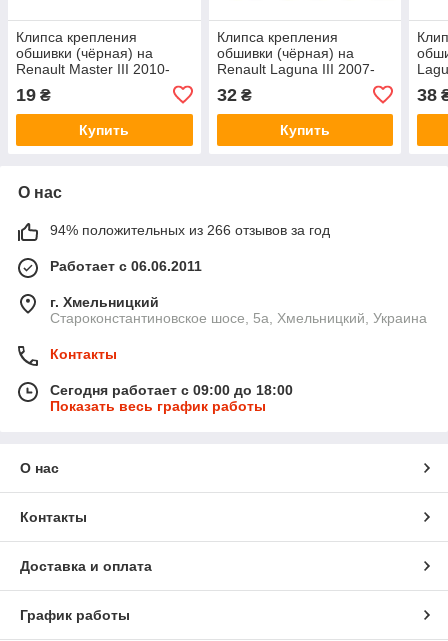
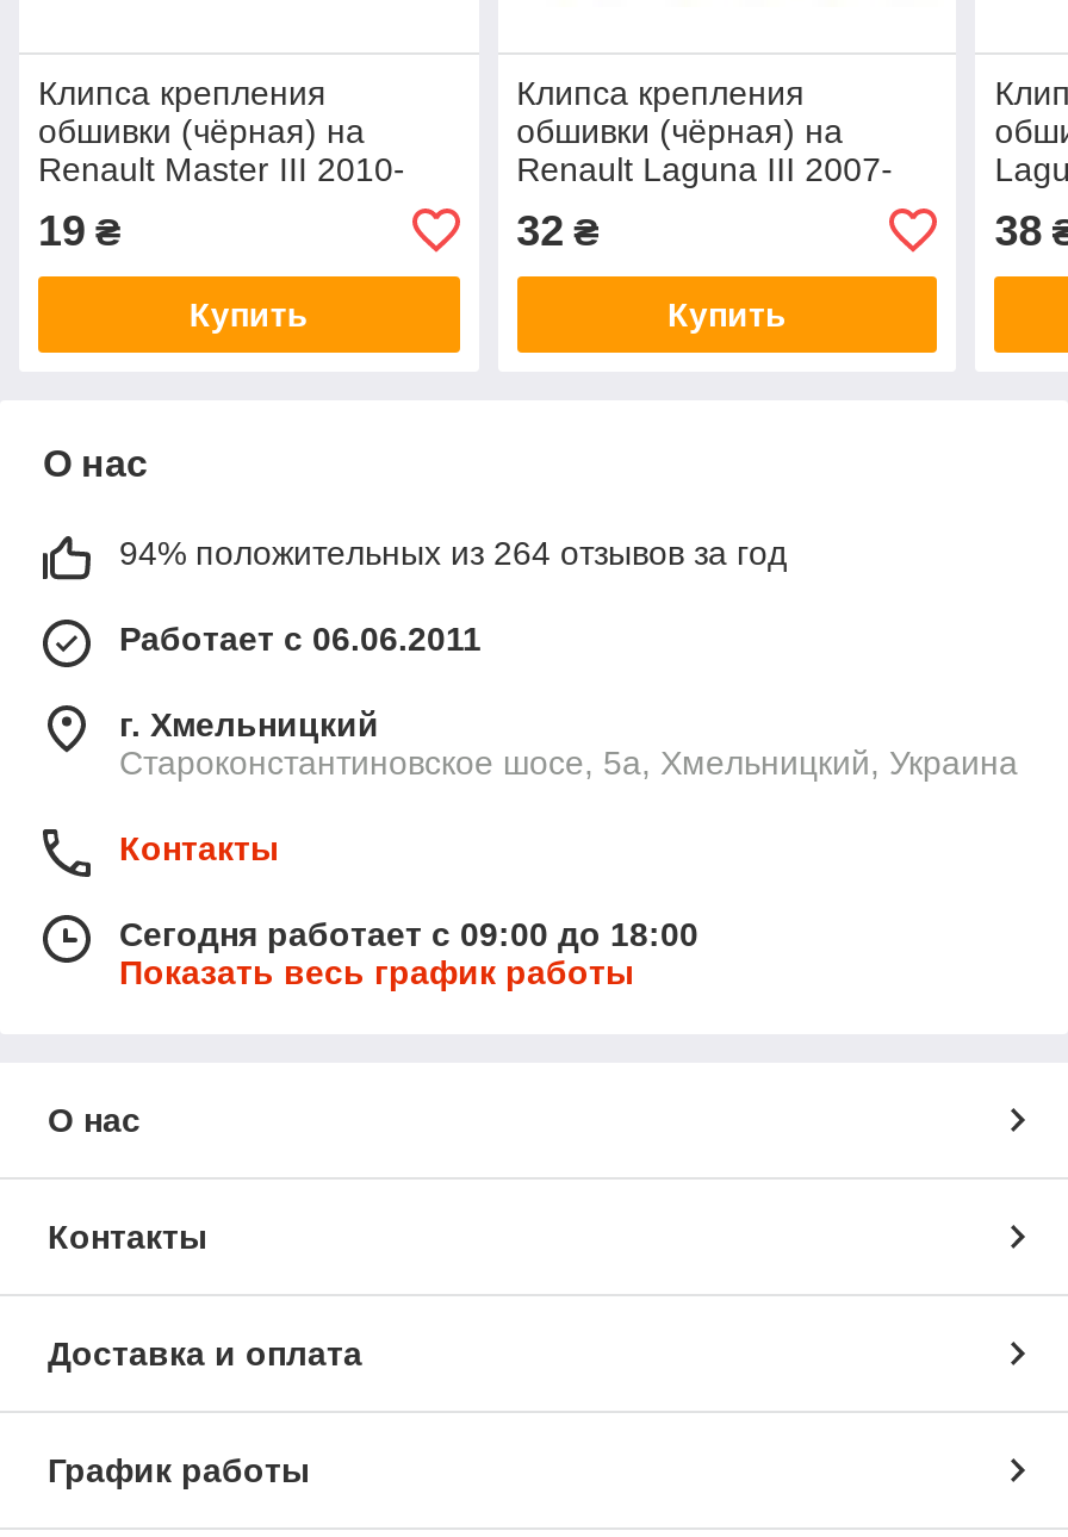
[50,222,330,238] 94% положительных из 266 отзывов за год -> [119,534,787,572] 94% положительных из 264 отзывов за год

